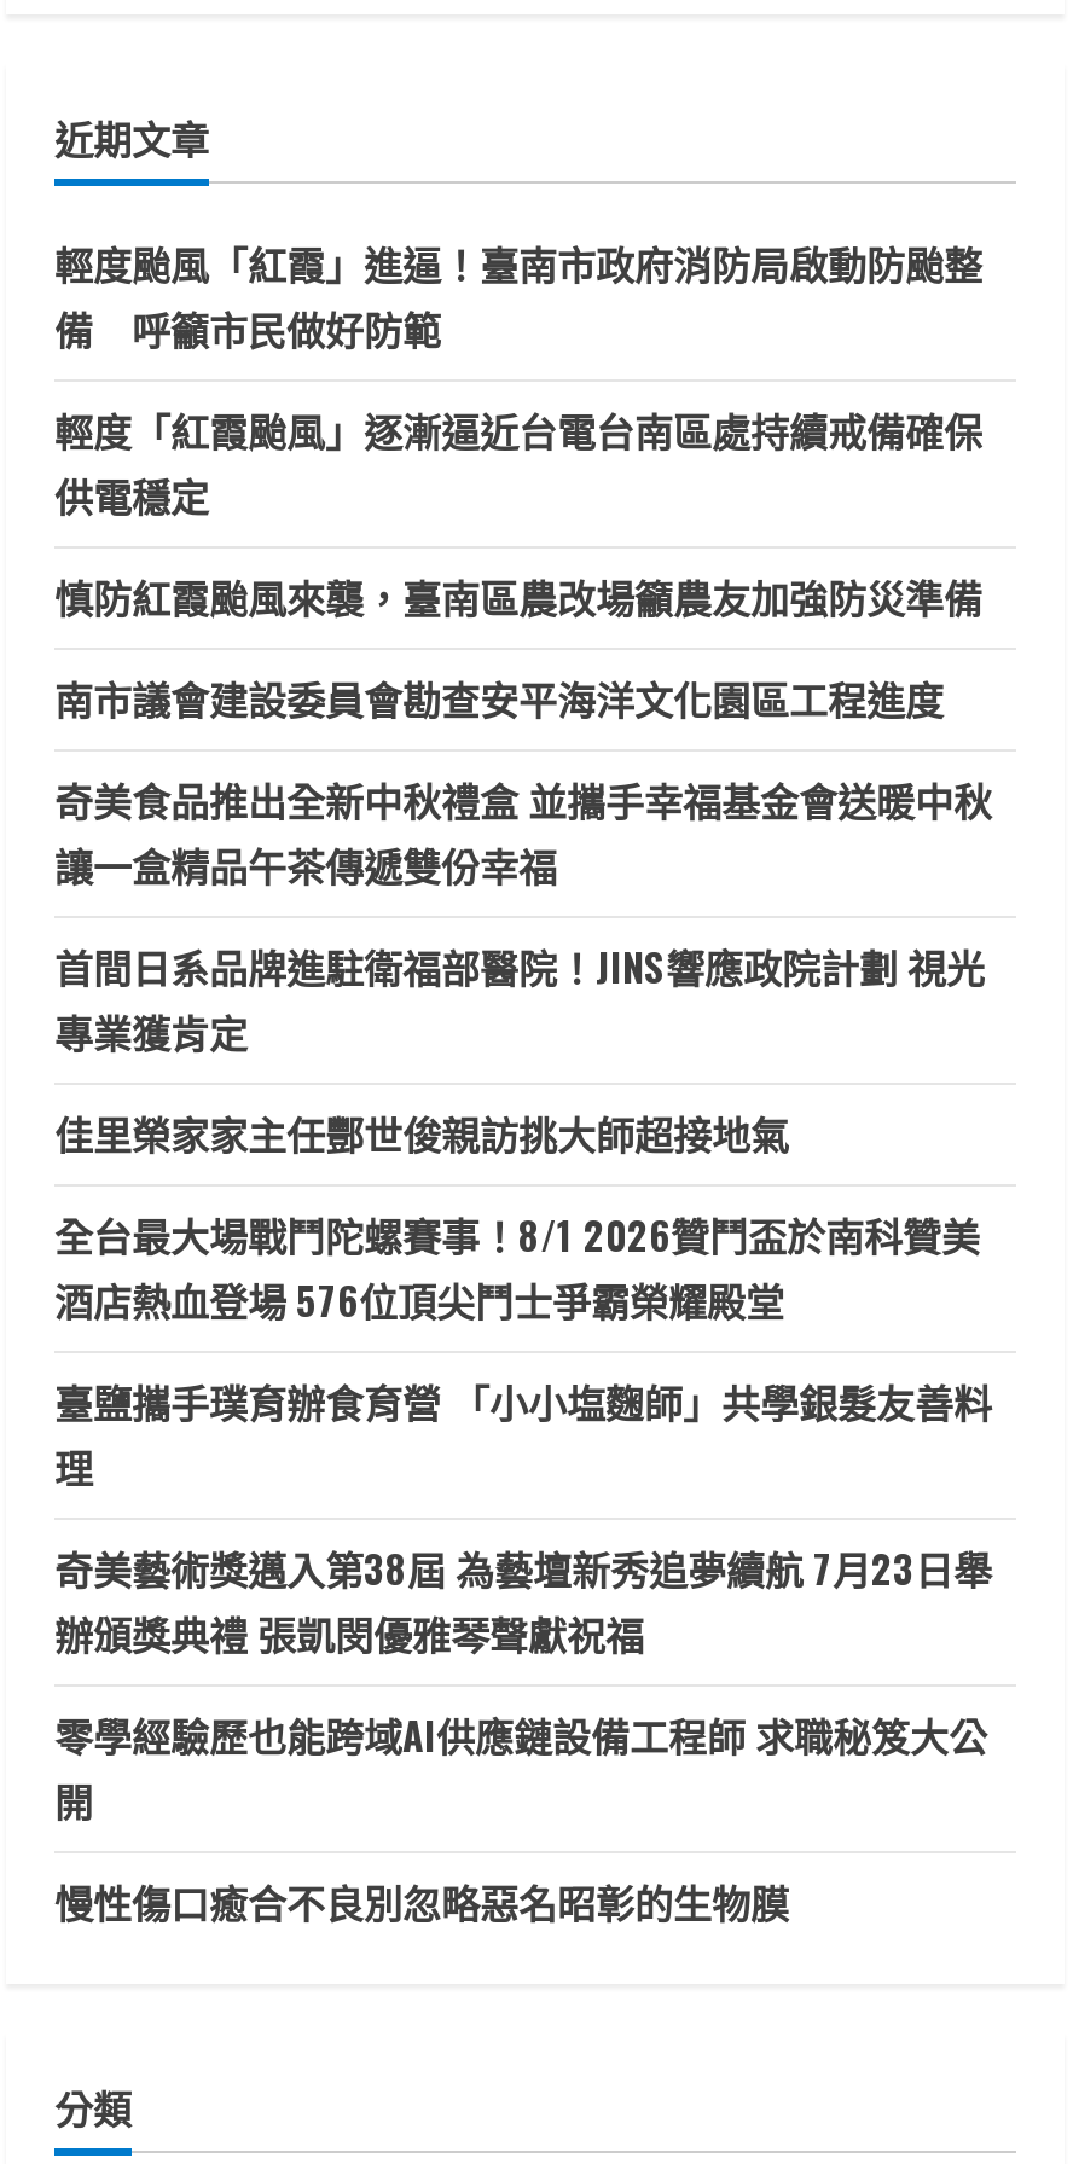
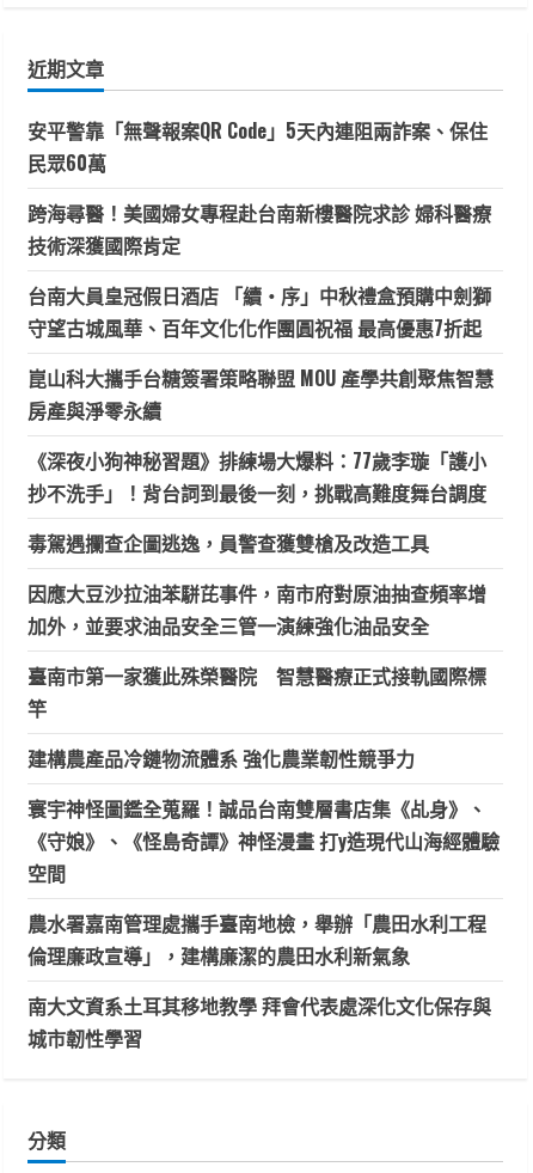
[54,235,982,358] 輕度颱風「紅霞」進逼！臺南市政府消防局啟動防颱整 | 備 呼籲市民做好防範 -> [27,116,488,177] 安平警靠「無聲報案QR Code」5天內連阻兩詐案、保住 | 民眾60萬
[54,402,982,525] 輕度「紅霞颱風」逐漸逼近台電台南區處持續戒備確保 | 供電穩定 -> [27,199,491,260] 跨海尋醫！美國婦女專程赴台南新樓醫院求診 婦科醫療 | 技術深獲國際肯定
[54,569,982,627] 慎防紅霞颱風來襲，臺南區農改場籲農友加強防災準備 -> [27,281,491,342] 台南大員皇冠假日酒店 「續・序」中秋禮盒預購中劍獅 | 守望古城風華、百年文化化作團圓祝福 最高優惠7折起
[54,670,944,728] 南市議會建設委員會勘查安平海洋文化園區工程進度 -> [27,364,494,425] 崑山科大攜手台糖簽署策略聯盟 MOU 產學共創聚焦智慧 | 房產與淨零永續
[54,772,992,895] 奇美食品推出全新中秋禮盒 並攜手幸福基金會送暖中秋 | 讓一盒精品午茶傳遞雙份幸福 -> [27,446,486,507] 《深夜小狗神秘習題》排練場大爆料：77歲李璇「護小 | 抄不洗手」！背台詞到最後一刻，挑戰高難度舞台調度
[54,938,985,1062] 首間日系品牌進駐衛福部醫院！JINS響應政院計劃 視光 | 專業獲肯定 -> [27,529,429,558] 毒駕遇攔查企圖逃逸，員警查獲雙槍及改造工具
[54,1105,789,1163] 佳里榮家家主任酆世俊親訪挑大師超接地氣 -> [27,579,486,640] 因應大豆沙拉油苯駢芘事件，南市府對原油抽查頻率增 | 加外，並要求油品安全三管一演練強化油品安全
[54,1207,980,1330] 全台最大場戰鬥陀螺賽事！8/1 2026贊鬥盃於南科贊美 | 酒店熱血登場 576位頂尖鬥士爭霸榮耀殿堂 -> [27,662,486,723] 臺南市第一家獲此殊榮醫院 智慧醫療正式接軌國際標 | 竿
[54,1373,992,1497] 臺鹽攜手璞育辦食育營 「小小塩麴師」共學銀髮友善料 | 理 -> [27,744,415,773] 建構農產品冷鏈物流體系 強化農業韌性競爭力
[54,1540,992,1663] 奇美藝術獎邁入第38屆 為藝壇新秀追夢續航 7月23日舉 | 辦頒獎典禮 張凱閔優雅琴聲獻祝福 -> [27,794,500,888] 寰宇神怪圖鑑全蒐羅！誠品台南雙層書店集《乩身》、 | 《守娘》、《怪島奇譚》神怪漫畫 打y造現代山海經體驗 | 空間
[54,1707,987,1830] 零學經驗歷也能跨域AI供應鏈設備工程師 求職秘笈大公 | 開 -> [27,909,486,970] 農水署嘉南管理處攜手臺南地檢，舉辦「農田水利工程 | 倫理廉政宣導」，建構廉潔的農田水利新氣象
[54,1874,789,1932] 慢性傷口癒合不良別忽略惡名昭彰的生物膜 -> [27,992,491,1053] 南大文資系土耳其移地教學 拜會代表處深化文化保存與 | 城市韌性學習

